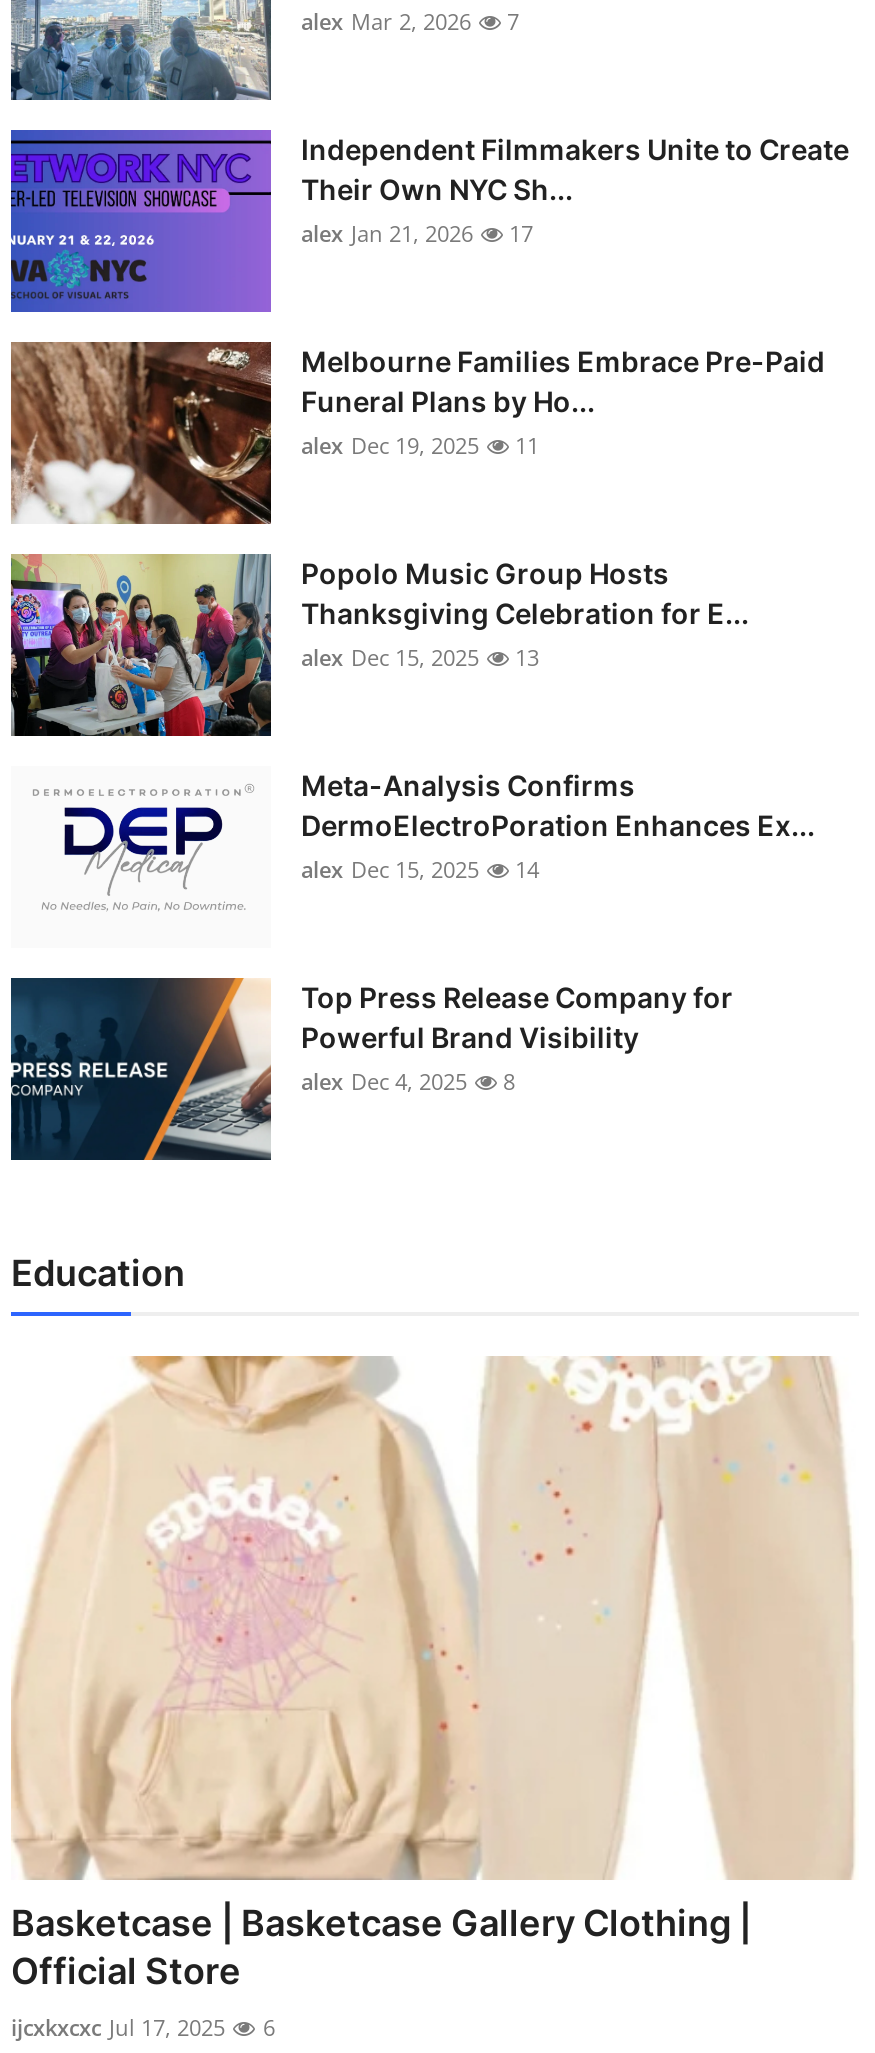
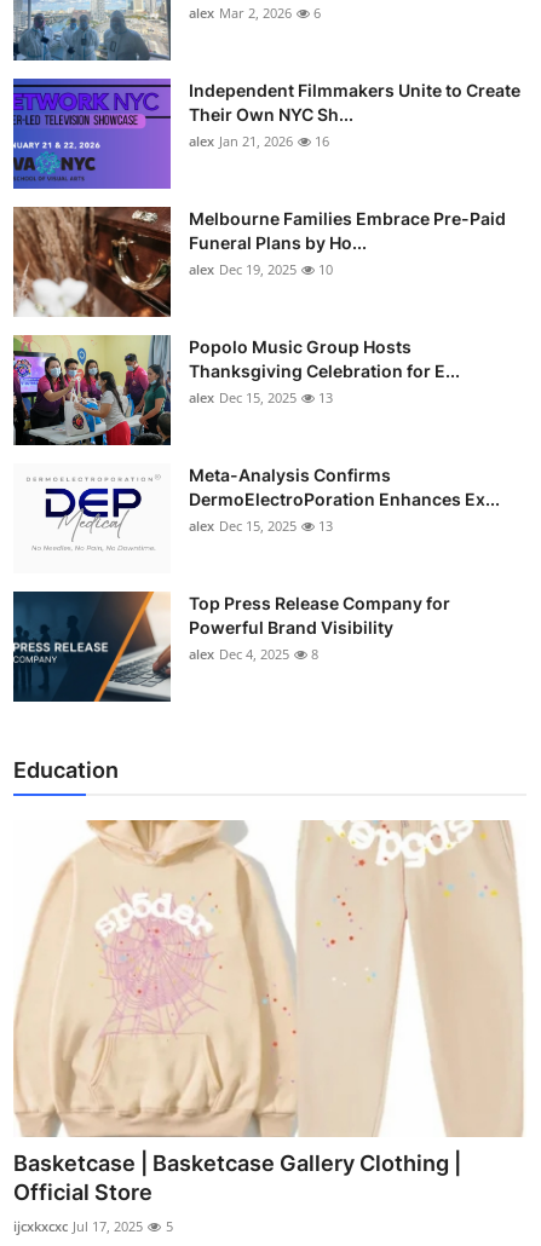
[301,6,519,36] alex Mar 2, 2026 7 -> [189,4,321,22] alex Mar 2, 2026 6
[301,218,533,248] alex Jan 21, 2026 17 -> [189,132,329,150] alex Jan 21, 2026 16
[301,430,539,460] alex Dec 19, 2025 11 -> [189,260,333,278] alex Dec 19, 2025 10
[301,854,539,884] alex Dec 15, 2025 14 -> [189,517,333,535] alex Dec 15, 2025 13
[11,2013,275,2043] ijcxkxcxc Jul 17, 2025 6 -> [13,1218,173,1236] ijcxkxcxc Jul 17, 2025 5

